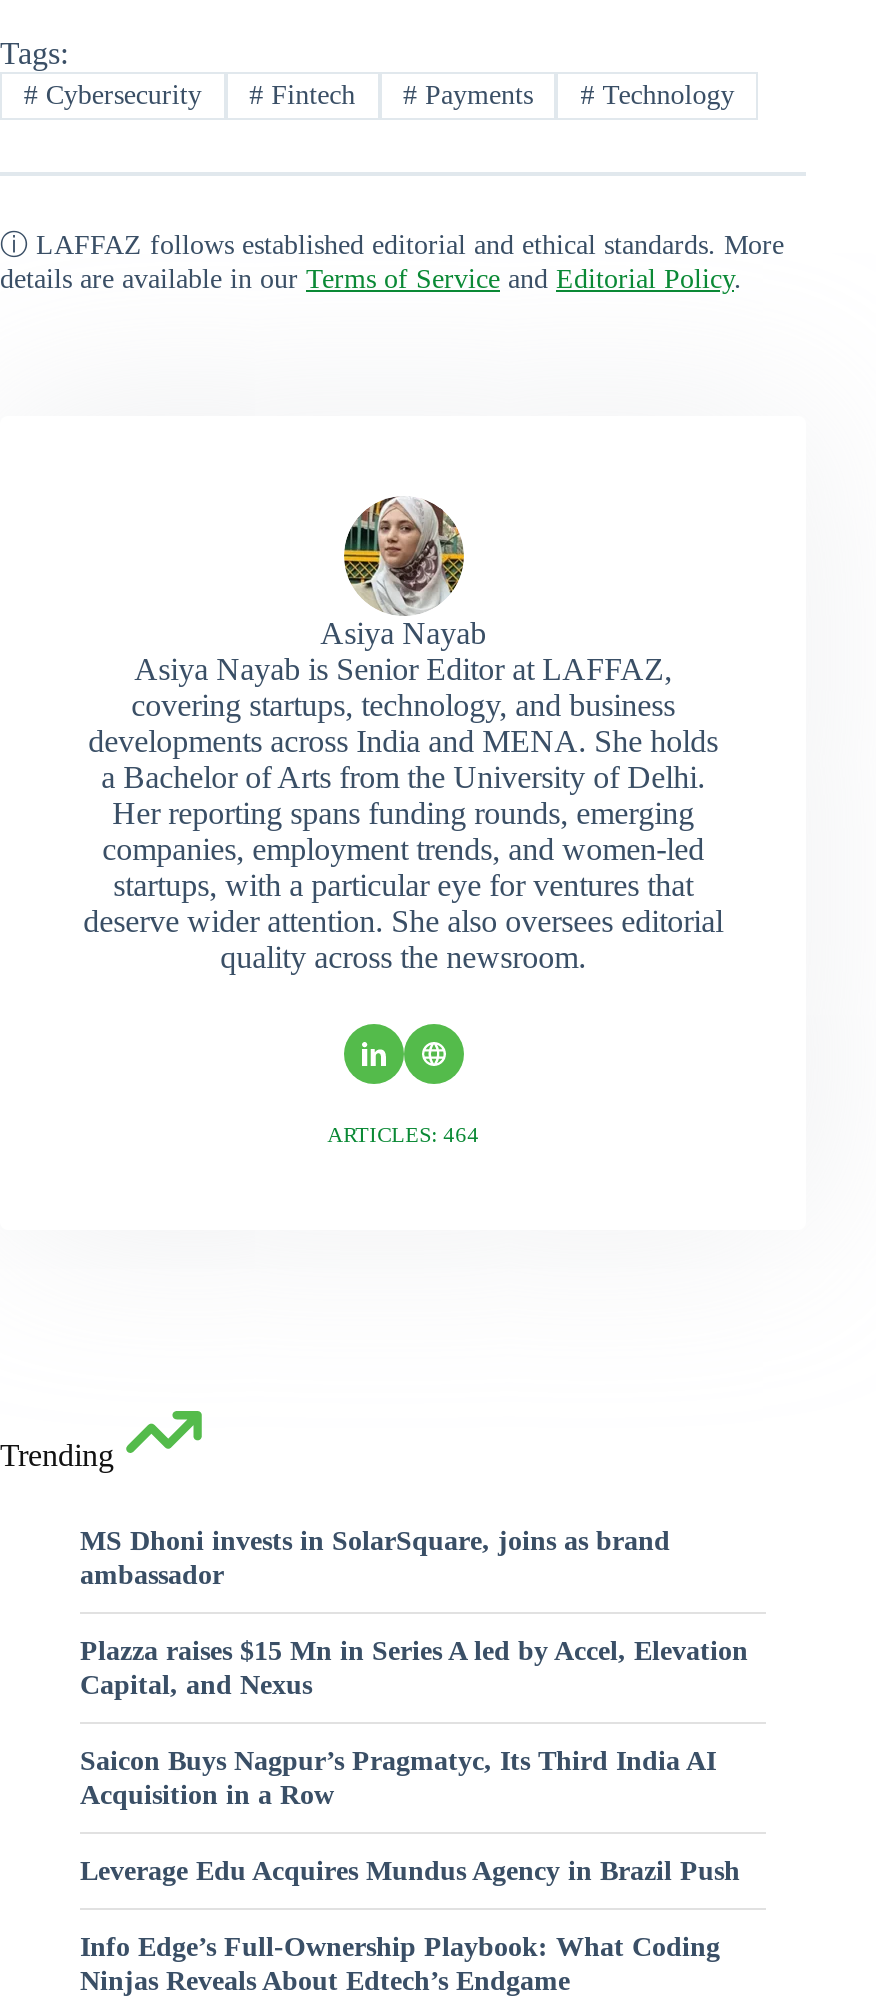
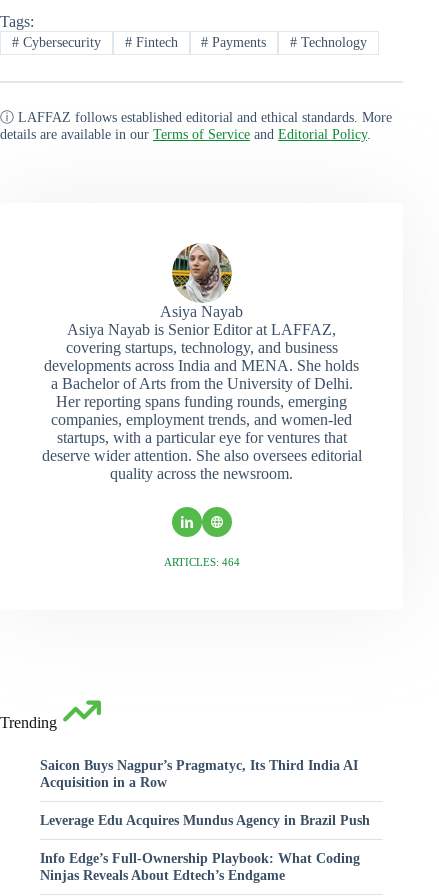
[80,1524,748,1700] MS Dhoni invests in SolarSquare, joins as brand | ambassador | Plazza raises $15 Mn in Series A led by Accel, Elevation | Capital, and Nexus -> none

